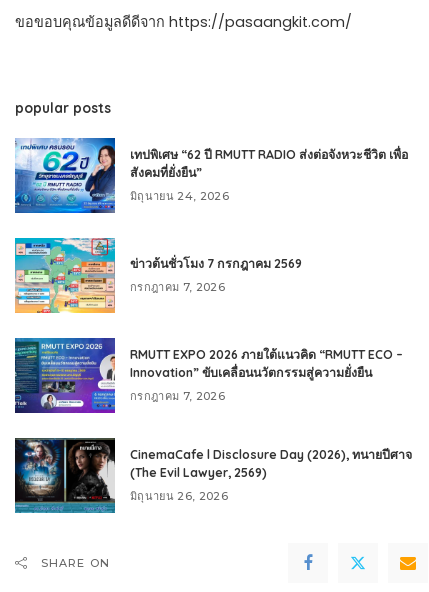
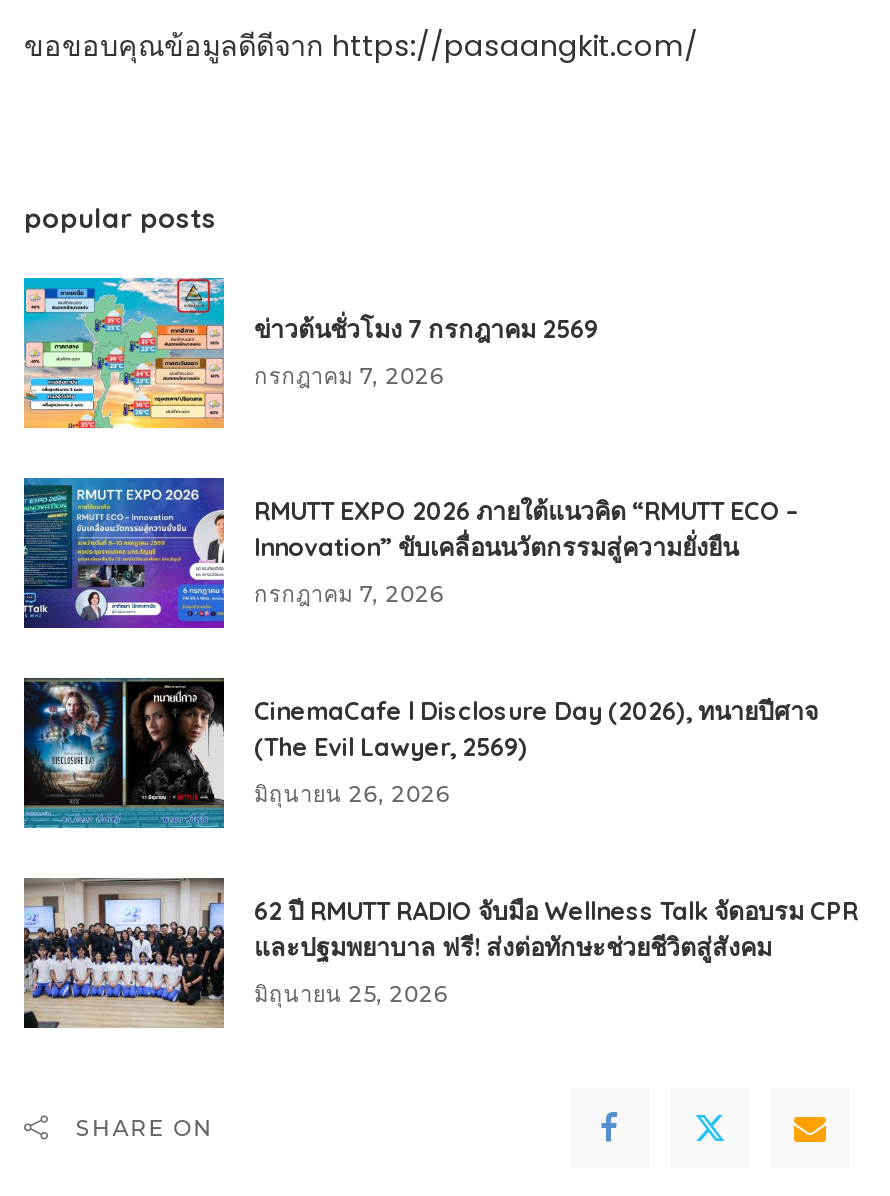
[14,137,408,214] [image] | เทปพิเศษ “62 ปี RMUTT RADIO ส่งต่อจังหวะชีวิต เพื่อ | สังคมที่ยั่งยืน” | มิถุนายน 24, 2026 -> none
moved [13,236,412,503] -> [20,274,818,807]: [image] | ข่าวต้นชั่วโมง 7 กรกฎาคม 2569 | กรกฎาคม 7, 2026 | ... | (The Evil Lawyer, 2569) | มิถุนายน 26, 2026
none -> [22,878,858,1030] [image] | 62 ปี RMUTT RADIO จับมือ Wellness Talk จัดอบรม CPR | และปฐมพยาบาล ฟรี! ส่งต่อทักษะช่วยชีวิตสู่สังคม | มิถุนายน 25, 2026

